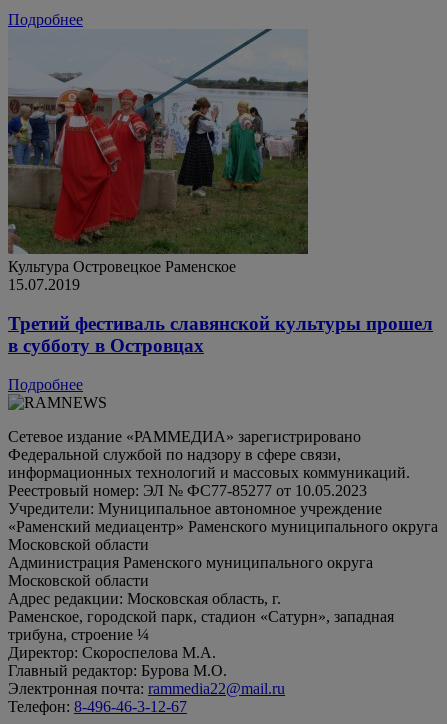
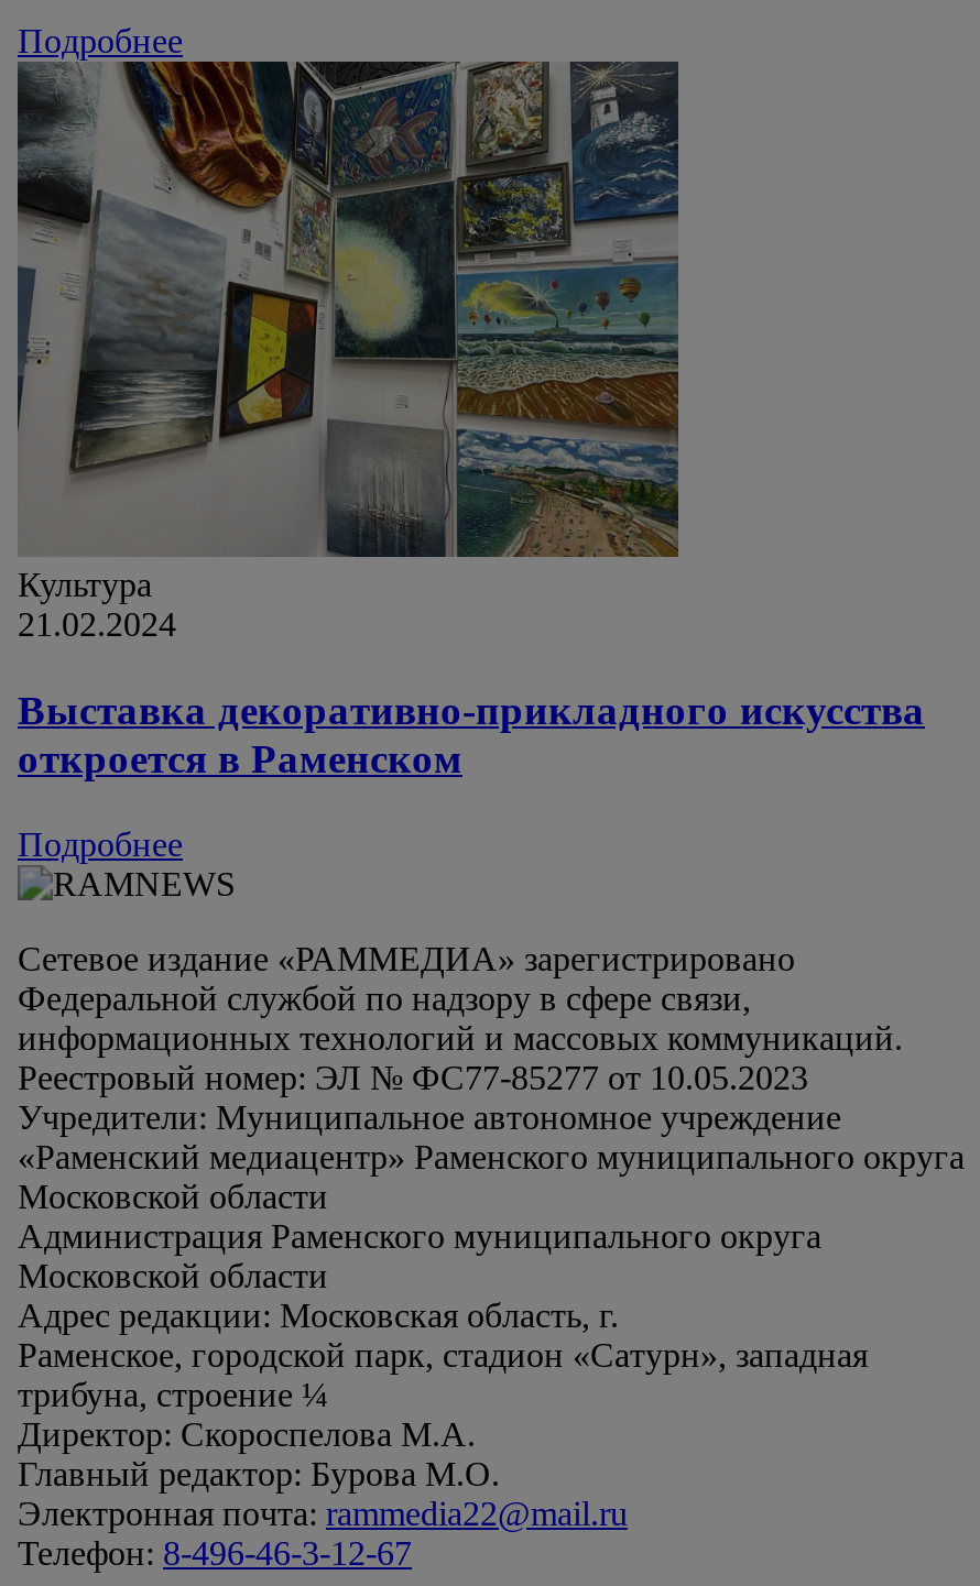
[7,29,309,293] [image] | Культура Островецкое Раменское | 15.07.2019 -> [15,59,680,643] [image] | Культура | 21.02.2024
[8,313,433,356] Третий фестиваль славянской культуры прошел | в субботу в Островцах -> [18,687,925,781] Выставка декоративно-прикладного искусства | откроется в Раменском

